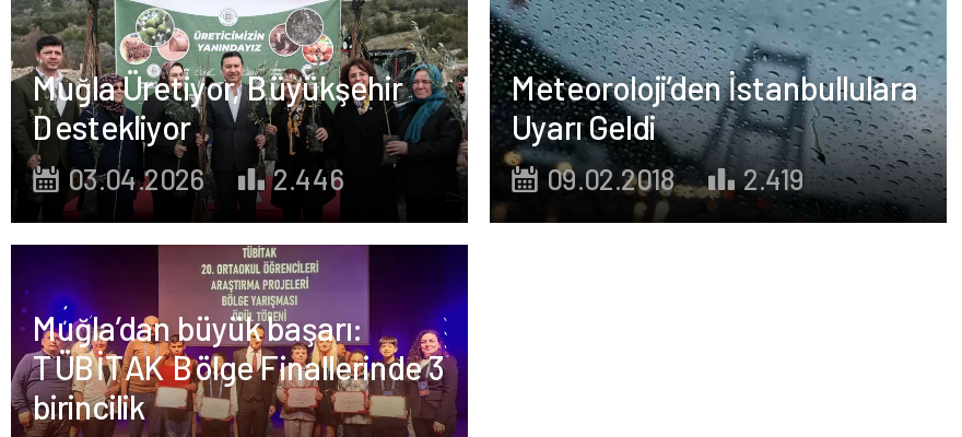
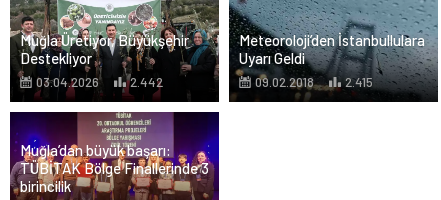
[68,162,345,197] 03.04.2026 2.446 -> [36,74,163,90] 03.04.2026 2.442
[547,162,805,197] 09.02.2018 2.419 -> [255,74,373,90] 09.02.2018 2.415

